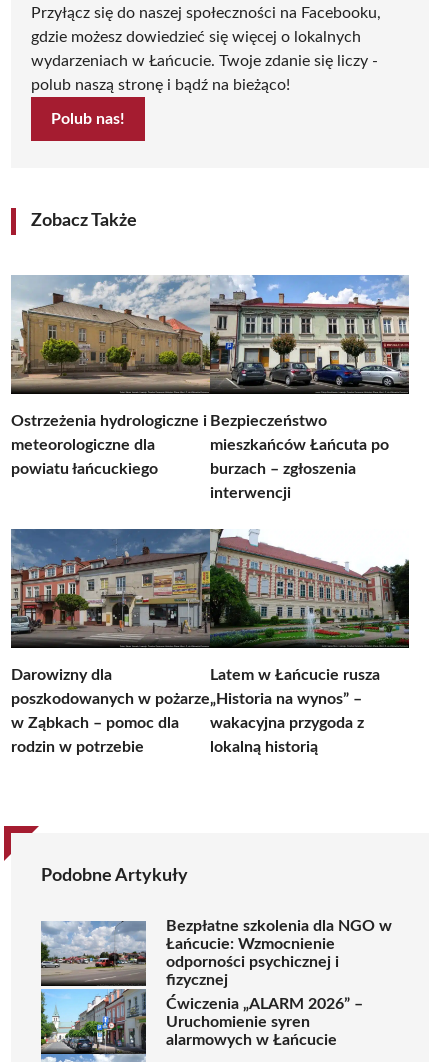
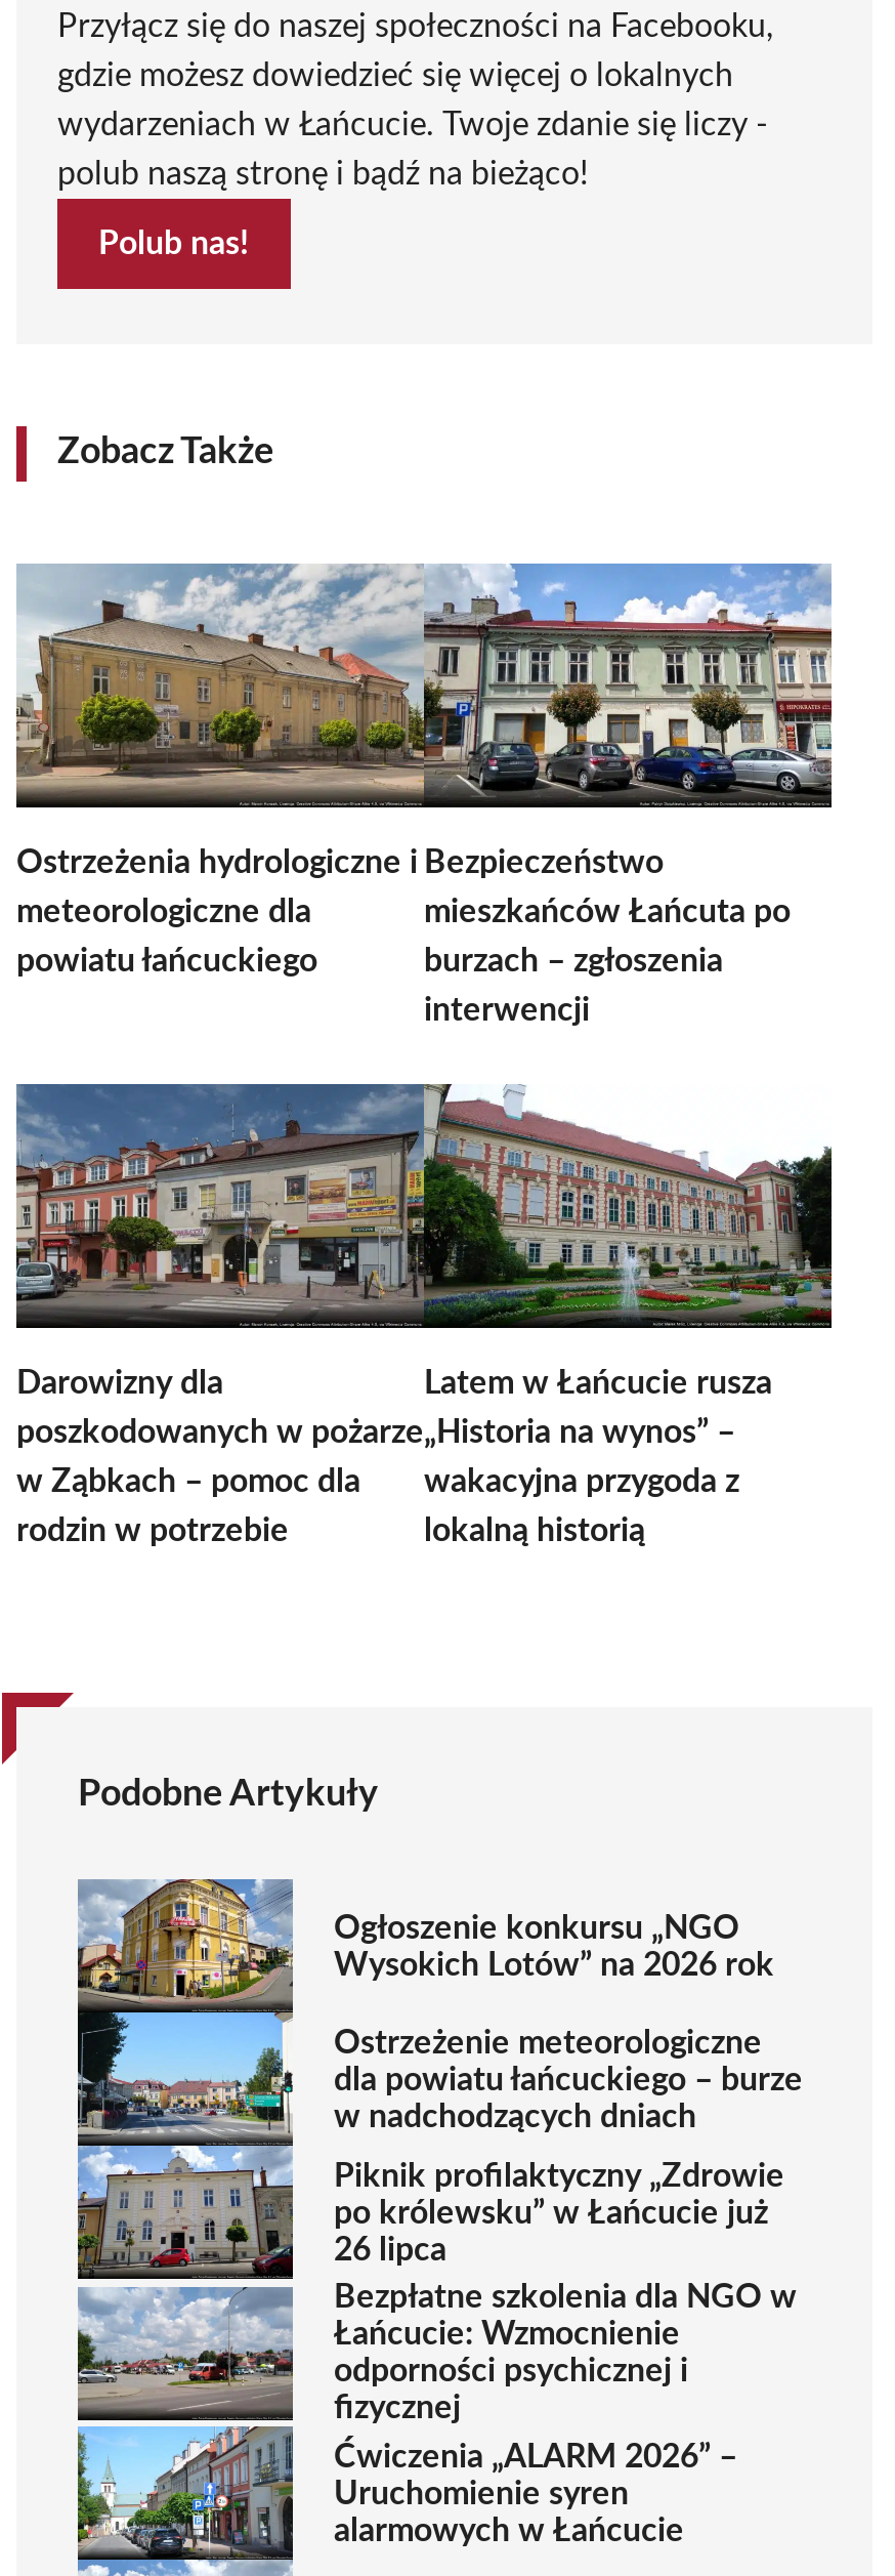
none -> [76,1877,803,2281] [image] | Ogłoszenie konkursu „NGO | Wysokich Lotów” na 2026 rok | Ostrzeżenie meteorologiczne | dla powiatu łańcuckiego – burze | w nadchodzących dniach | Piknik profilaktyczny „Zdrowie | po królewsku” w Łańcucie już | 26 lipca

